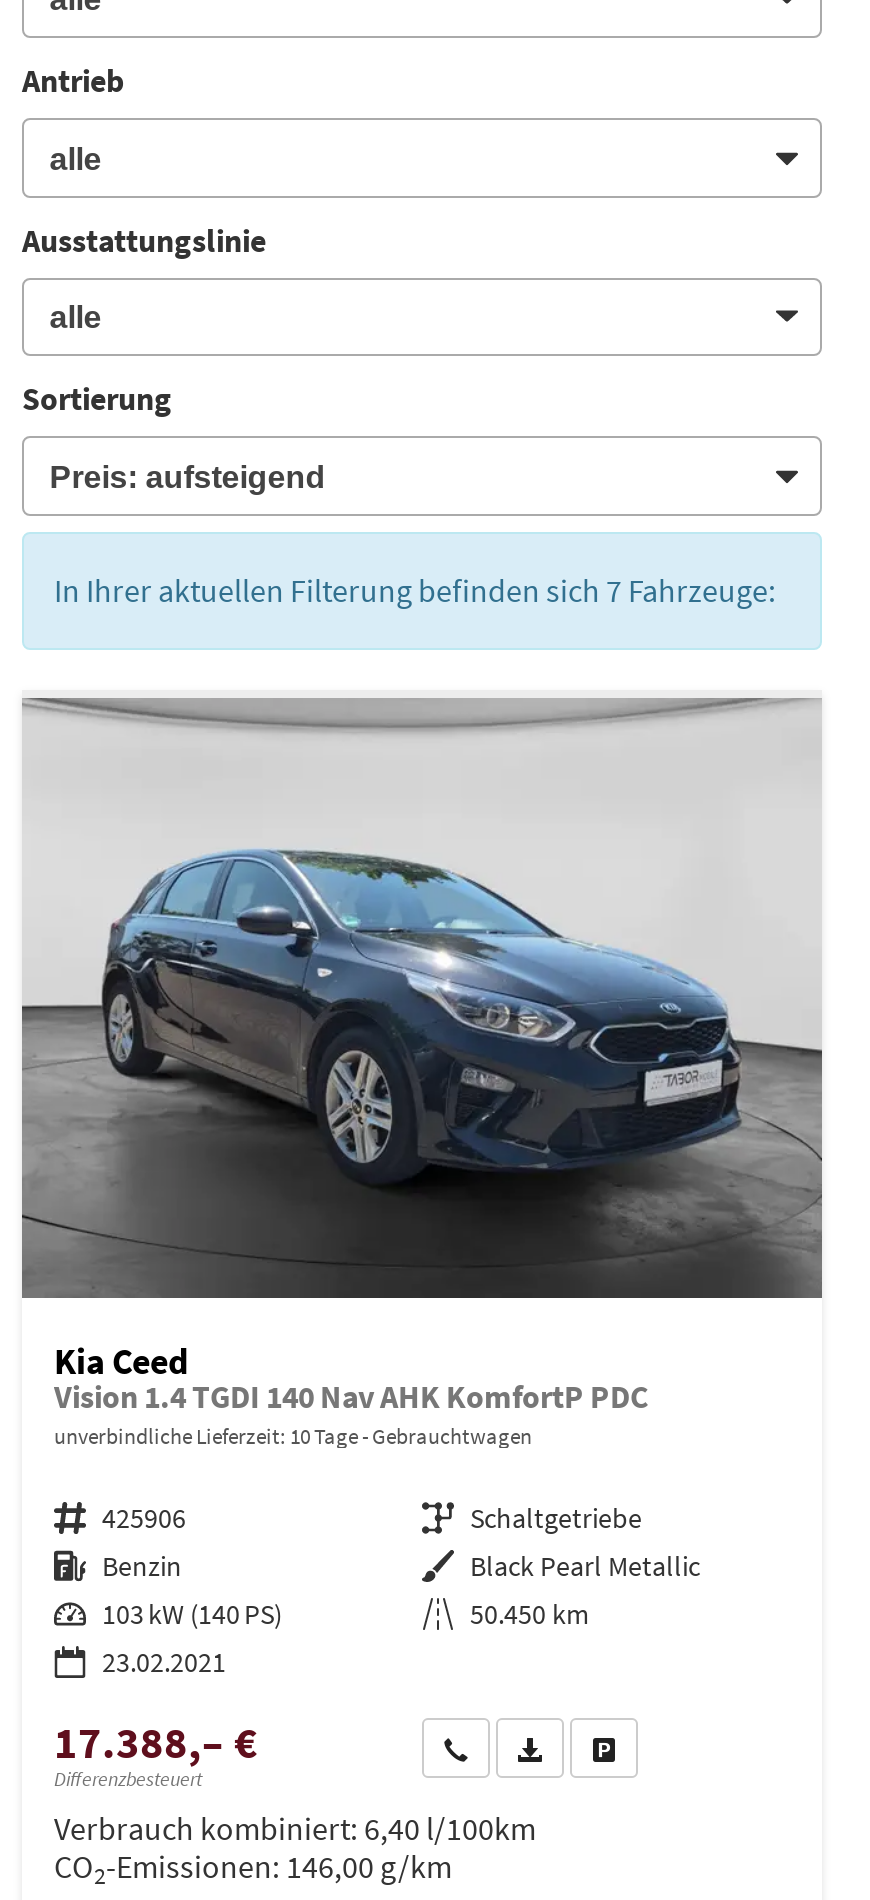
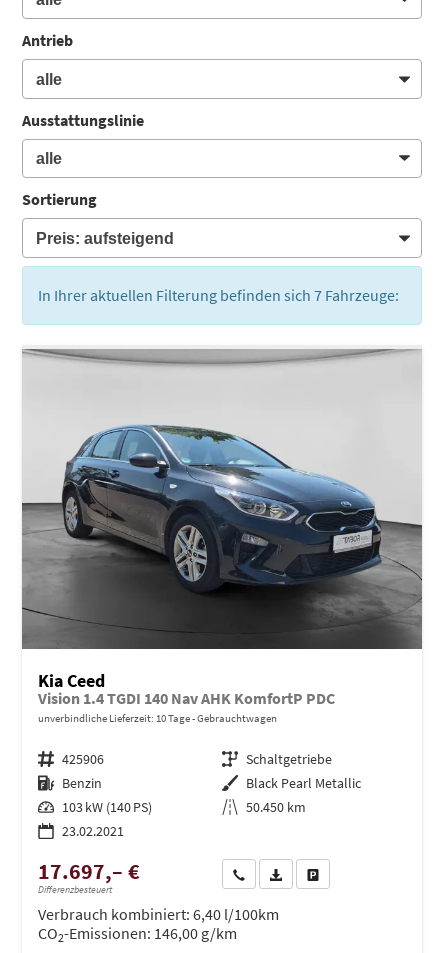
[54,1714,258,1770] 17.388,– € -> [38,857,140,885] 17.697,– €

